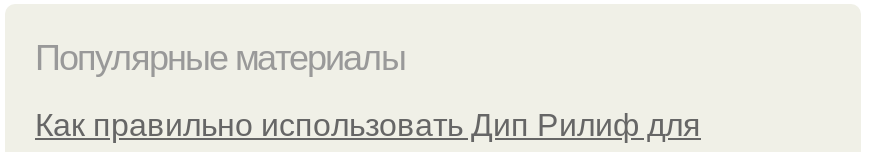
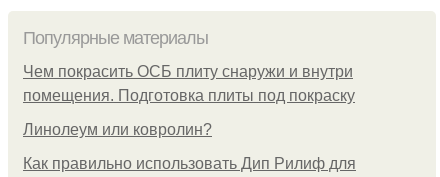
none -> [23,62,355,137] Чем покрасить ОСБ плиту снаружи и внутри | помещения. Подготовка плиты под покраску | Линолеум или ковролин?

